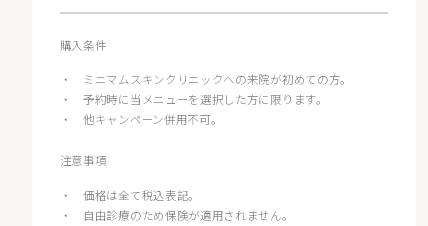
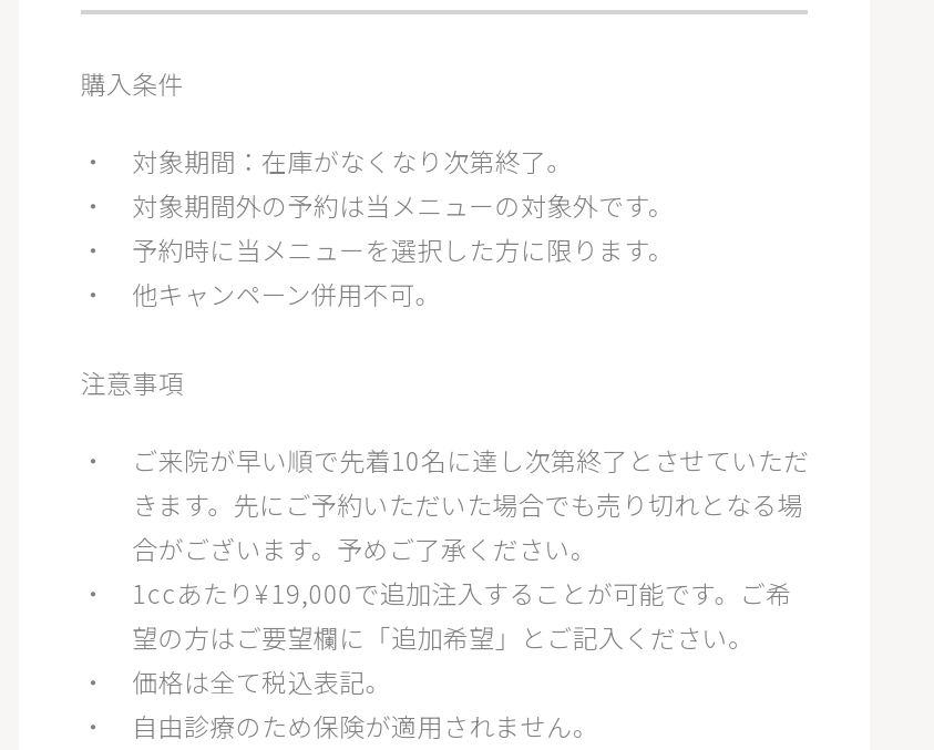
[60,71,352,87] ・ミニマムスキンクリニックへの来院が初めての方。 -> [80,142,674,222] ・対象期間：在庫がなくなり次第終了。 | ・対象期間外の予約は当メニューの対象外です。
none -> [80,442,809,655] ・ご来院が早い順で先着10名に達し次第終了とさせていただ | きます。先にご予約いただいた場合でも売り切れとなる場 | 合がございます。予めご了承ください。 | ・1ccあたり¥19,000で追加注入することが可能です。ご希 | 望の方はご要望欄に「追加希望」とご記入ください。

